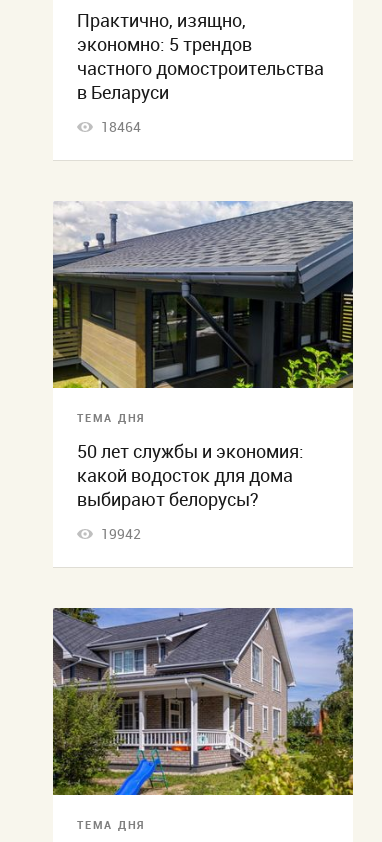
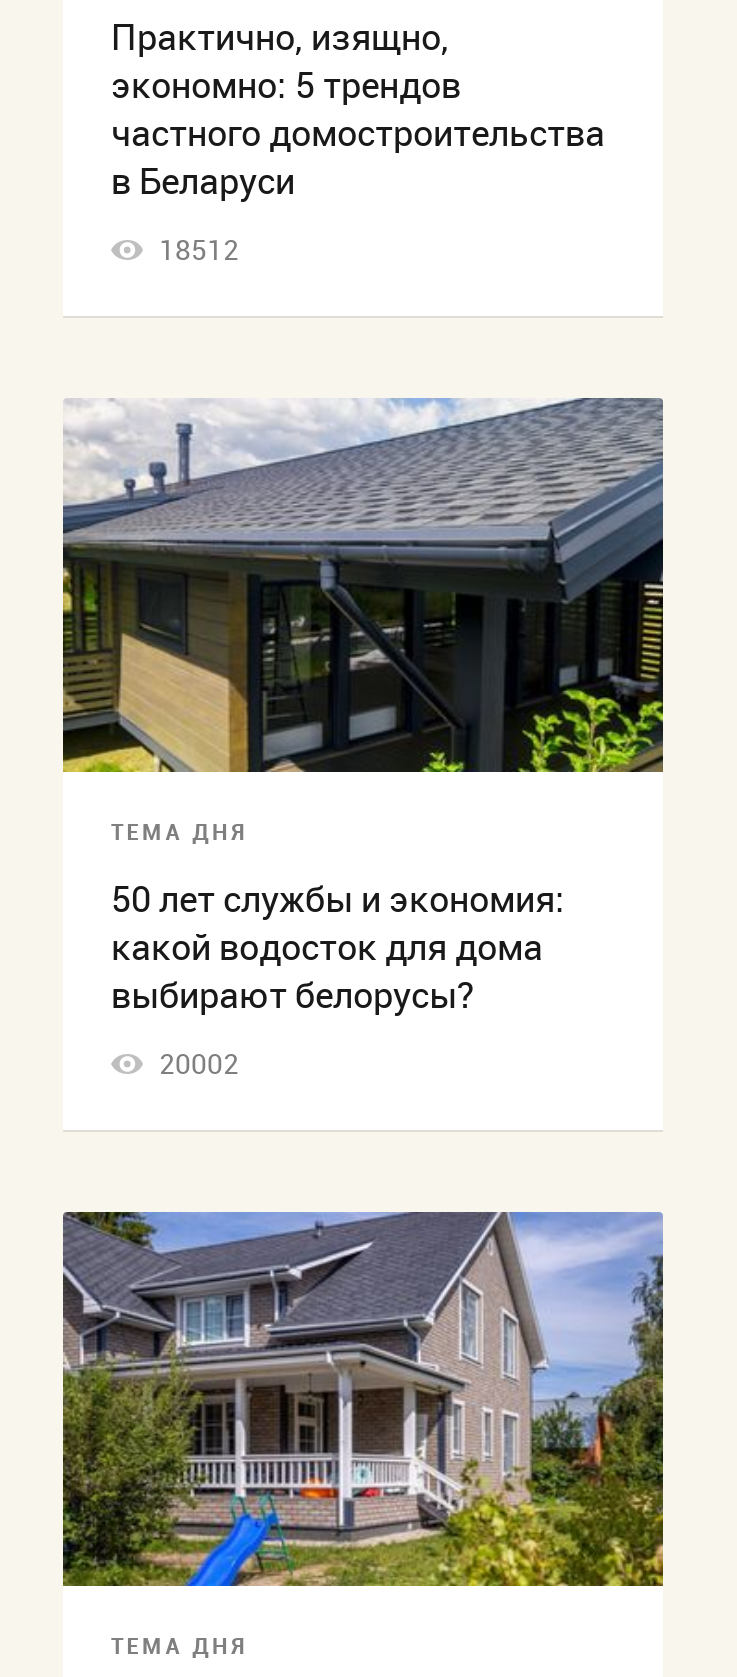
[101,119,141,135] 18464 -> [159,234,239,266] 18512
[101,526,141,542] 19942 -> [159,1048,239,1080] 20002

